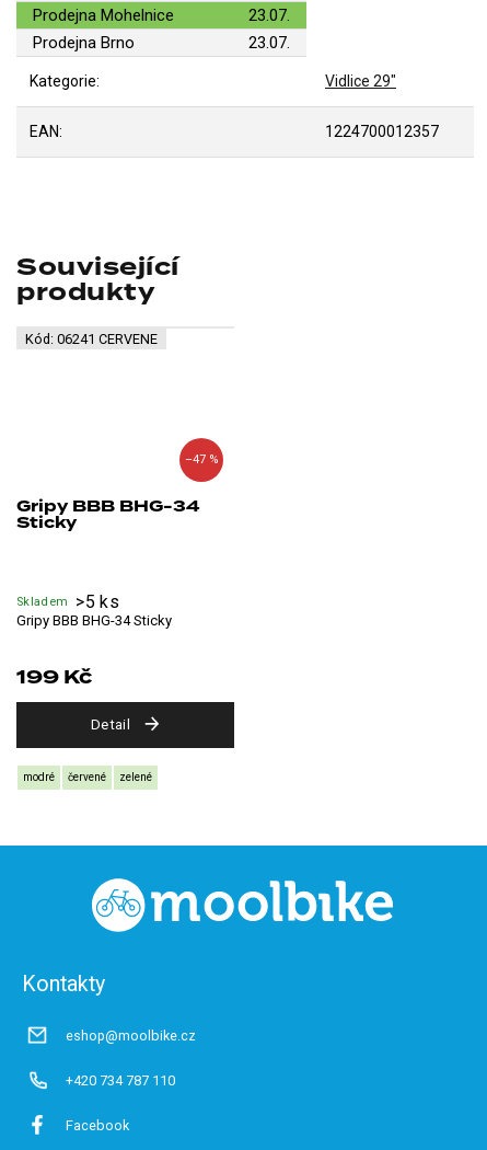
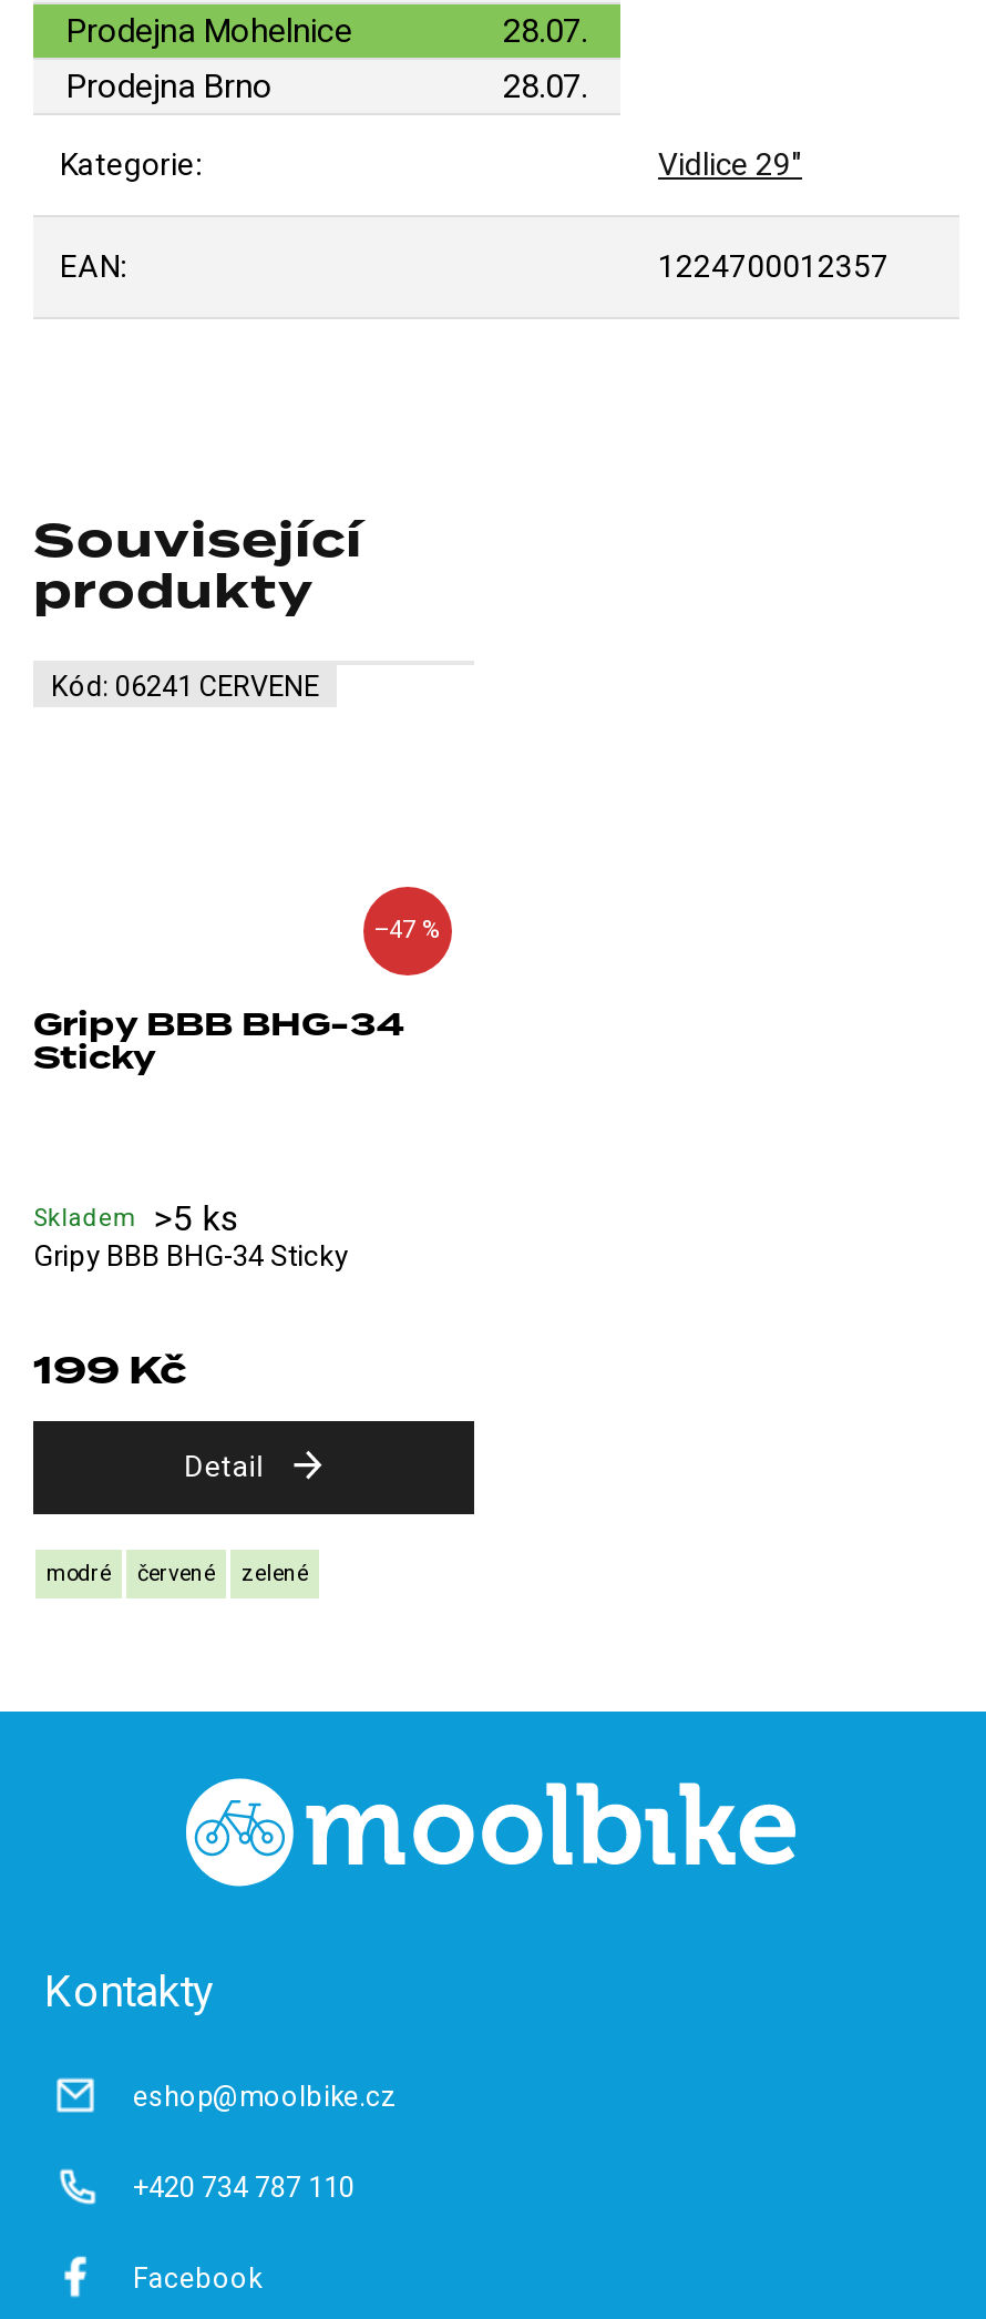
[248,5,290,25] 23.07. -> [503,10,587,50] 28.07.
[248,32,290,52] 23.07. -> [503,65,587,105] 28.07.

